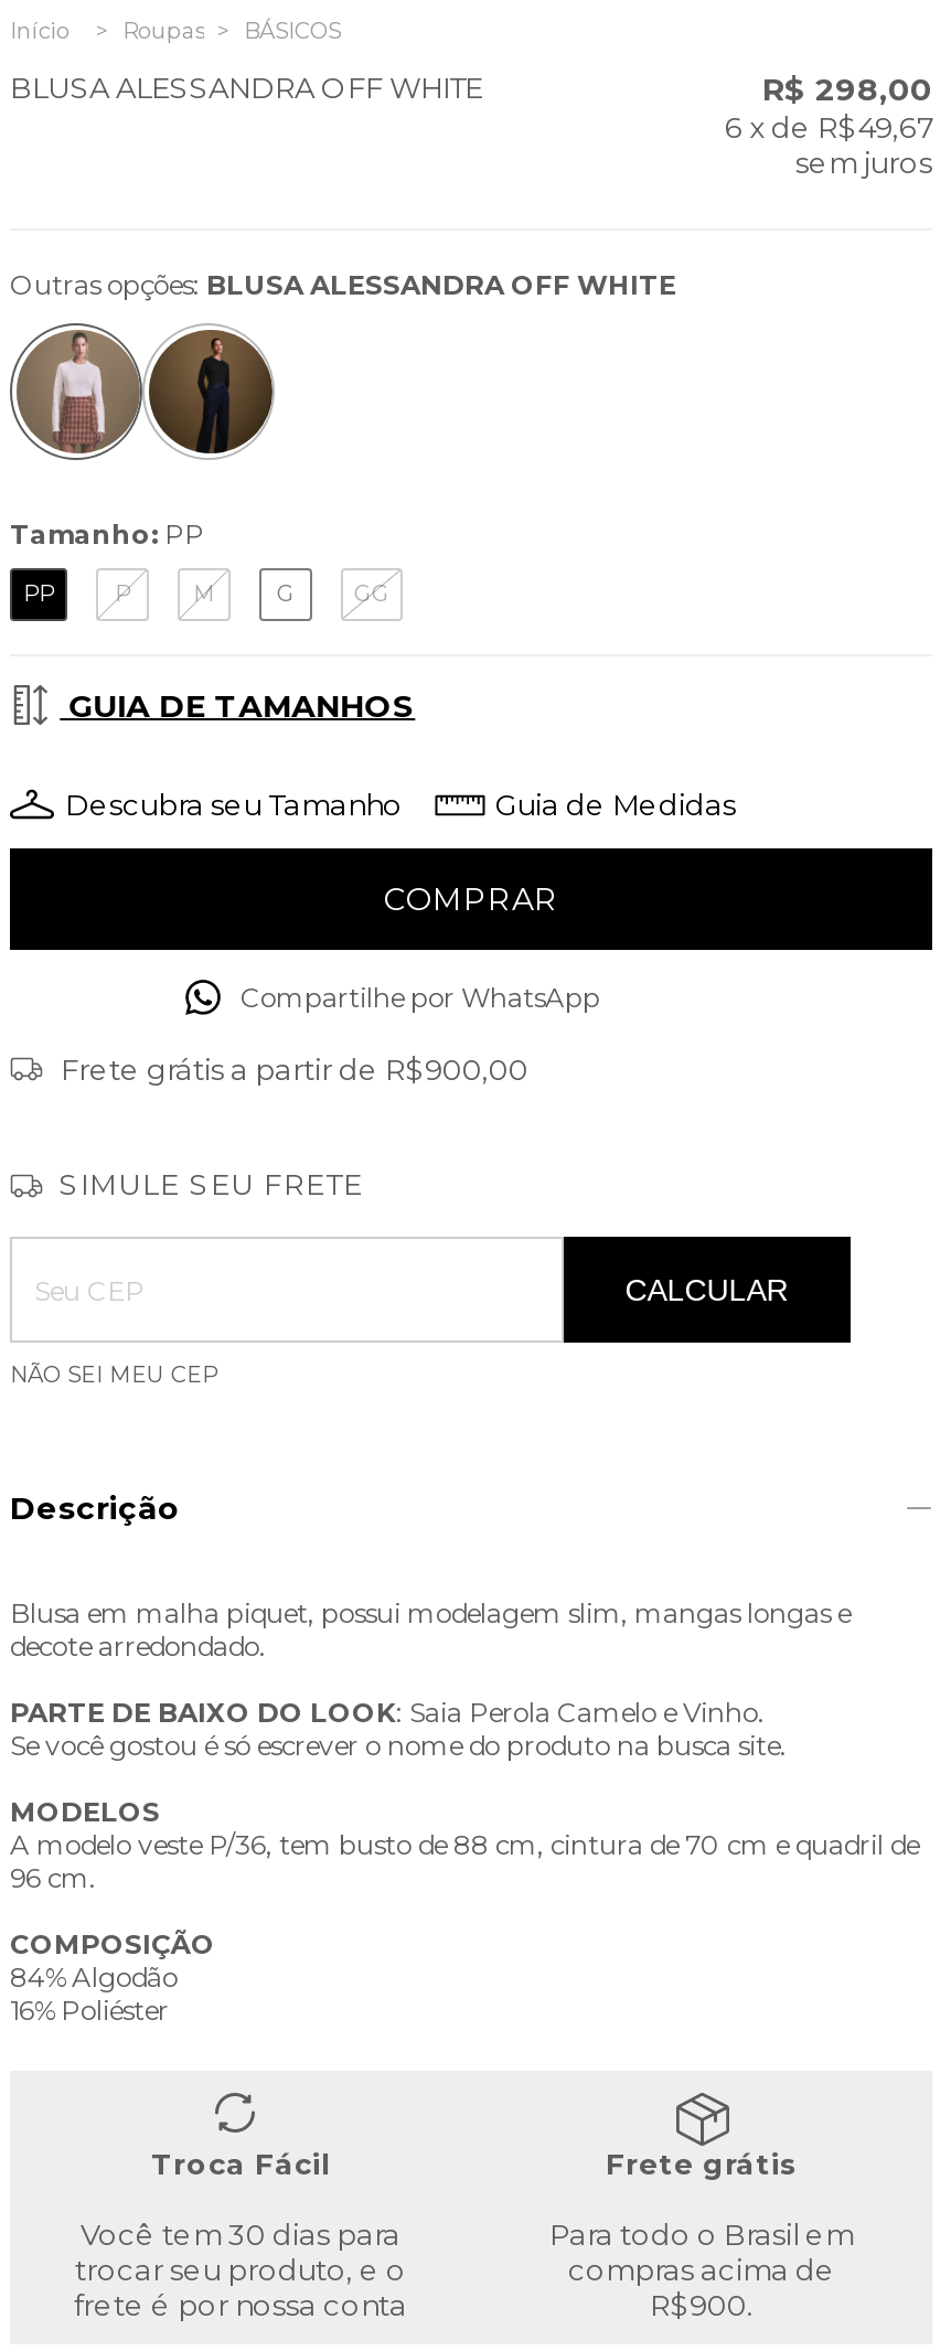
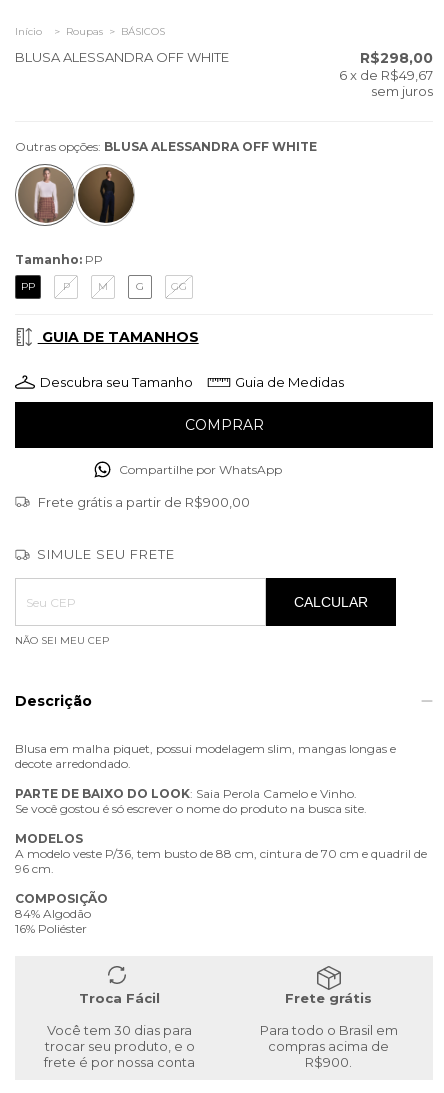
[762,69,932,109] R$ 298,00 -> [360,49,433,67] R$298,00

